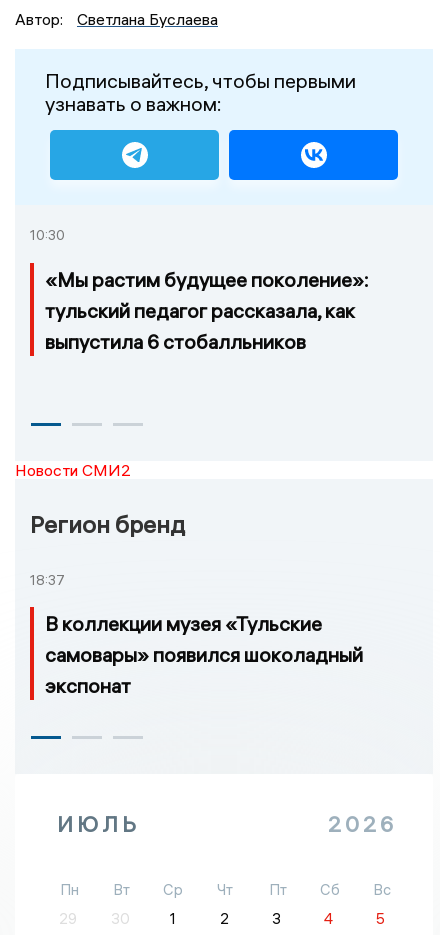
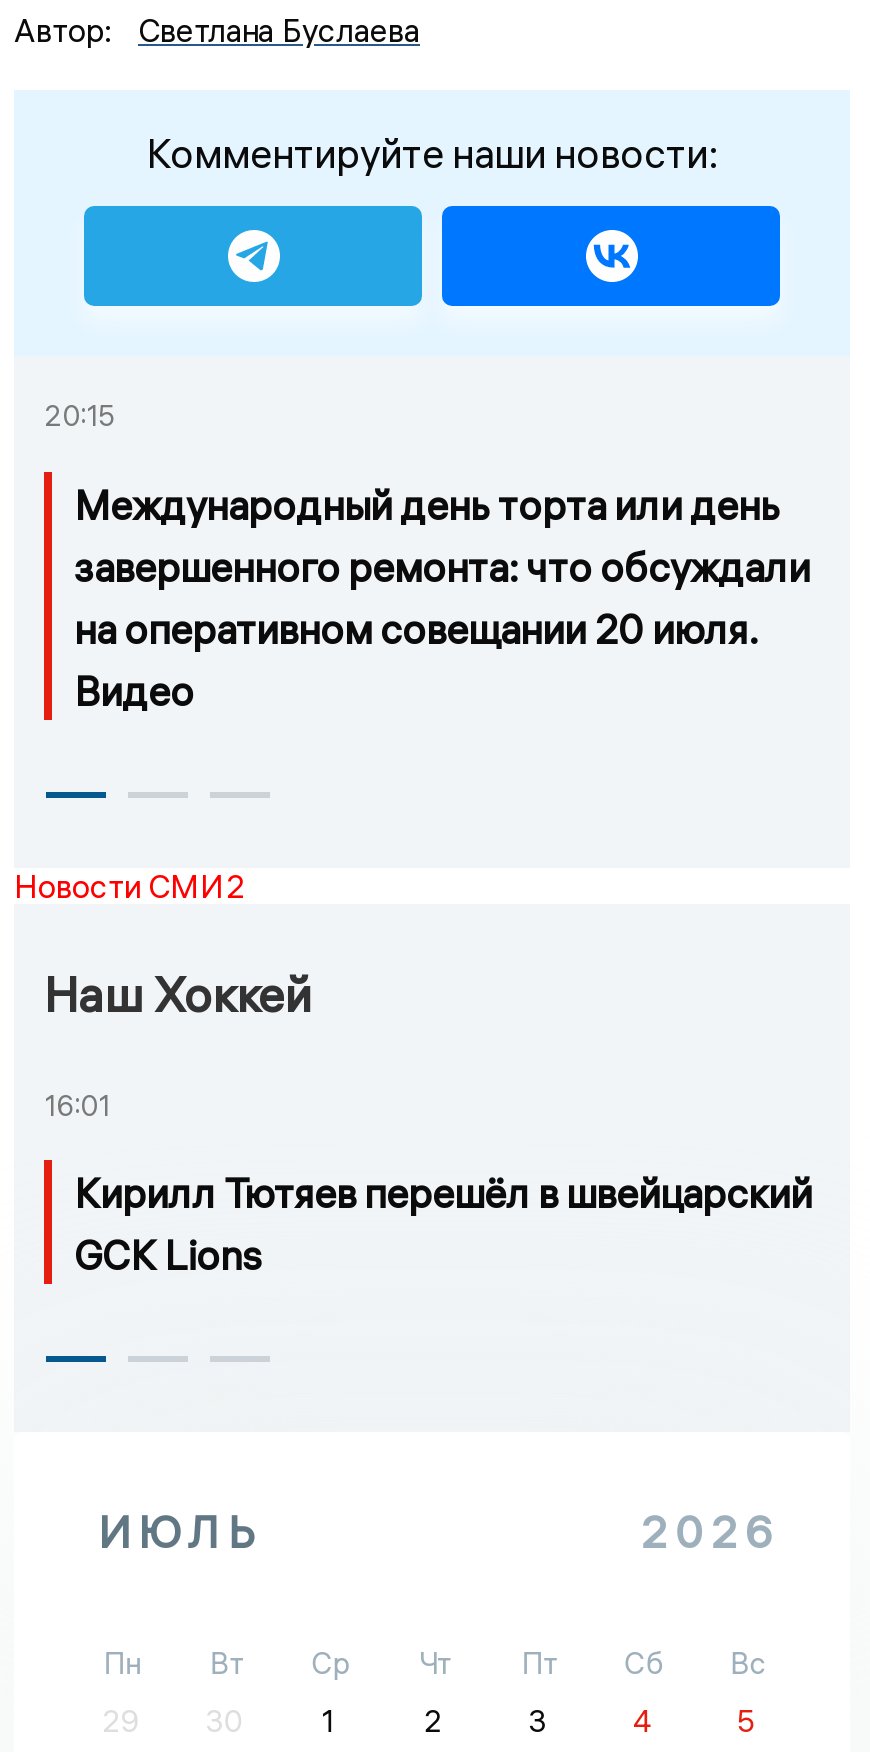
[45,68,356,116] Подписывайтесь, чтобы первыми | узнавать о важном: -> [146,127,718,177] Комментируйте наши новости:
[30,226,65,244] 10:30 -> [44,397,116,433] 20:15
[45,267,369,354] «Мы растим будущее поколение»: | тульский педагог рассказала, как | выпустила 6 стобалльников -> [74,479,810,715] Международный день торта или день | завершенного ремонта: что обсуждали | на оперативном совещании 20 июля. | Видео
[30,508,185,538] Регион бренд -> [44,963,312,1023] Наш Хоккей
[30,570,65,588] 18:37 -> [44,1087,110,1123] 16:01
[45,611,363,698] В коллекции музея «Тульские | самовары» появился шоколадный | экспонат -> [74,1169,812,1281] Кирилл Тютяев перешёл в швейцарский | GCK Lions

